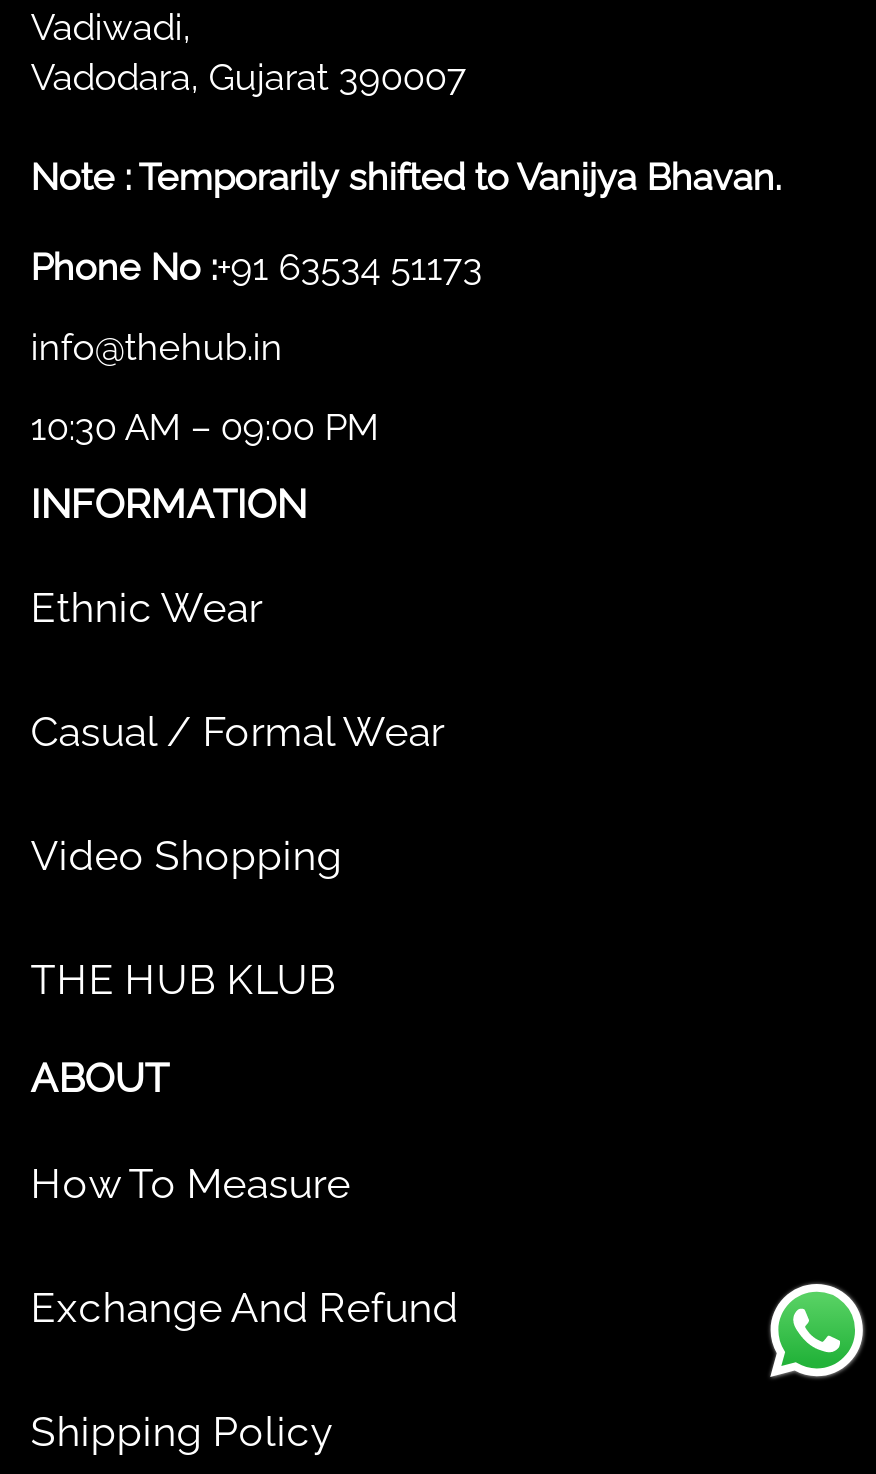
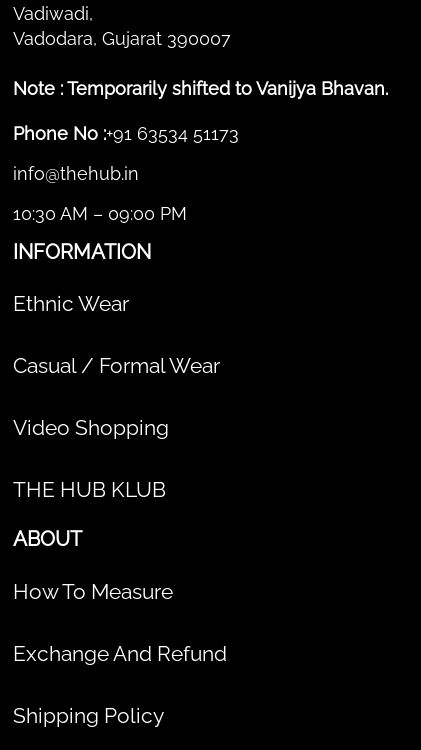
[768,1280,866,1380] [image] -> none

